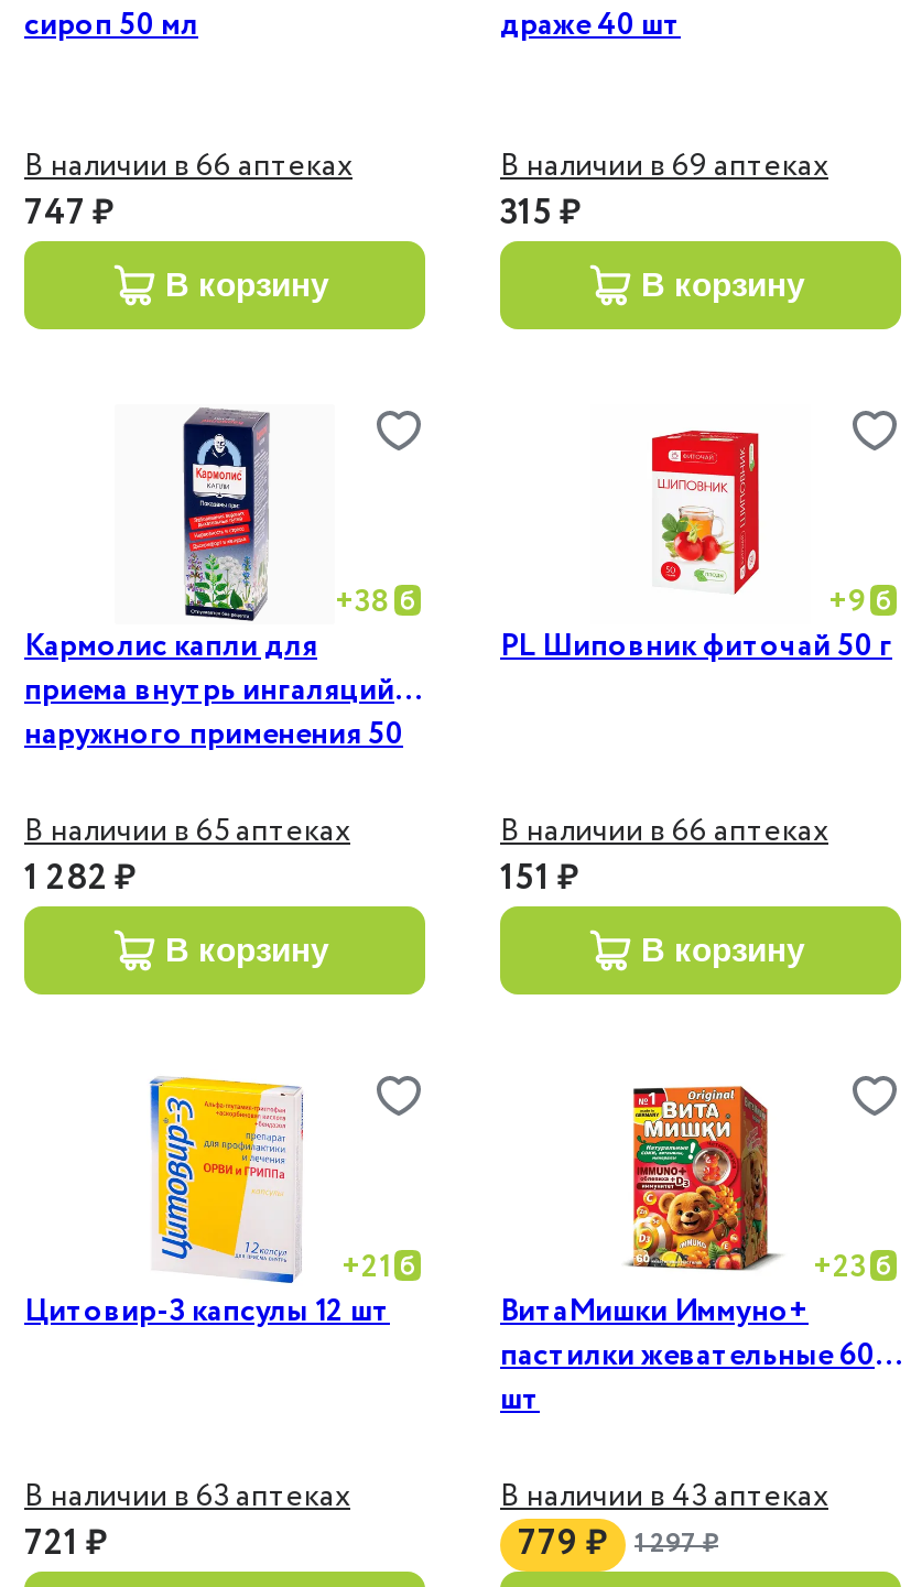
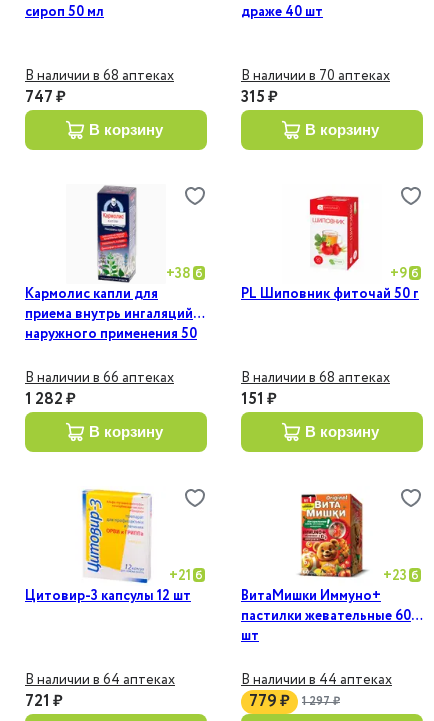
[24,151,353,182] В наличии в 66 аптеках -> [25,69,174,83] В наличии в 68 аптеках
[500,151,828,182] В наличии в 69 аптеках -> [241,69,390,83] В наличии в 70 аптеках
[24,817,350,847] В наличии в 65 аптеках -> [25,371,174,385] В наличии в 66 аптеках
[500,817,828,847] В наличии в 66 аптеках -> [241,371,390,385] В наличии в 68 аптеках
[24,1482,350,1513] В наличии в 63 аптеках -> [25,673,175,687] В наличии в 64 аптеках
[500,1482,828,1513] В наличии в 43 аптеках -> [241,673,392,687] В наличии в 44 аптеках

